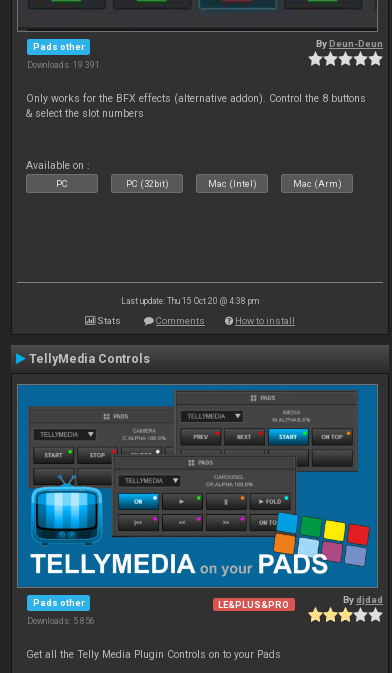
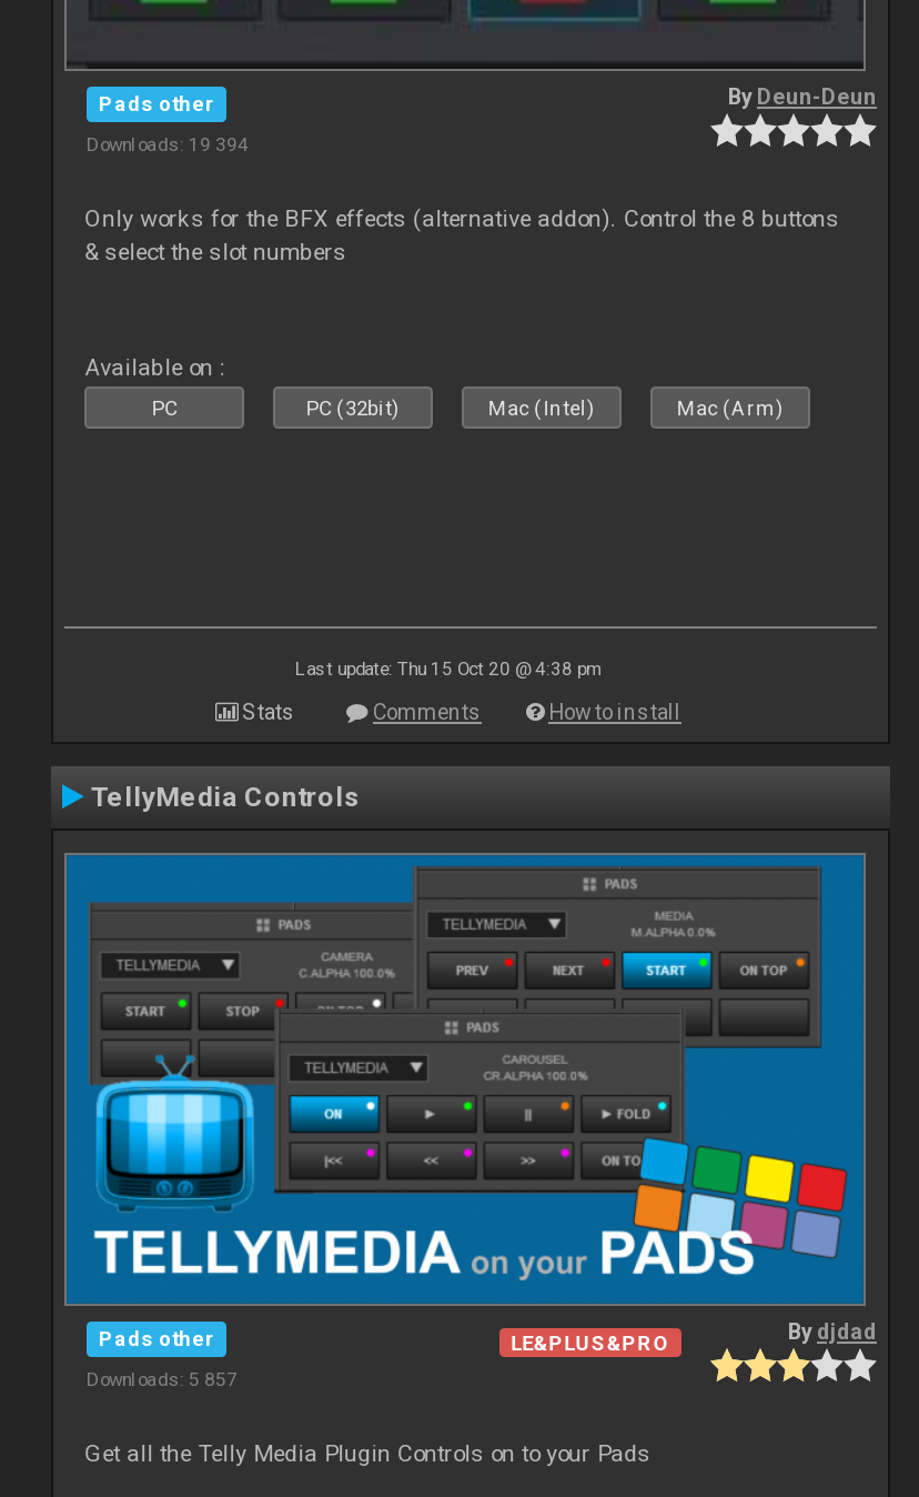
[27,60,100,70] Downloads: 19 391 -> [87,133,249,155] Downloads: 19 394
[27,616,95,626] Downloads: 5 856 -> [87,1368,238,1390] Downloads: 5 857

